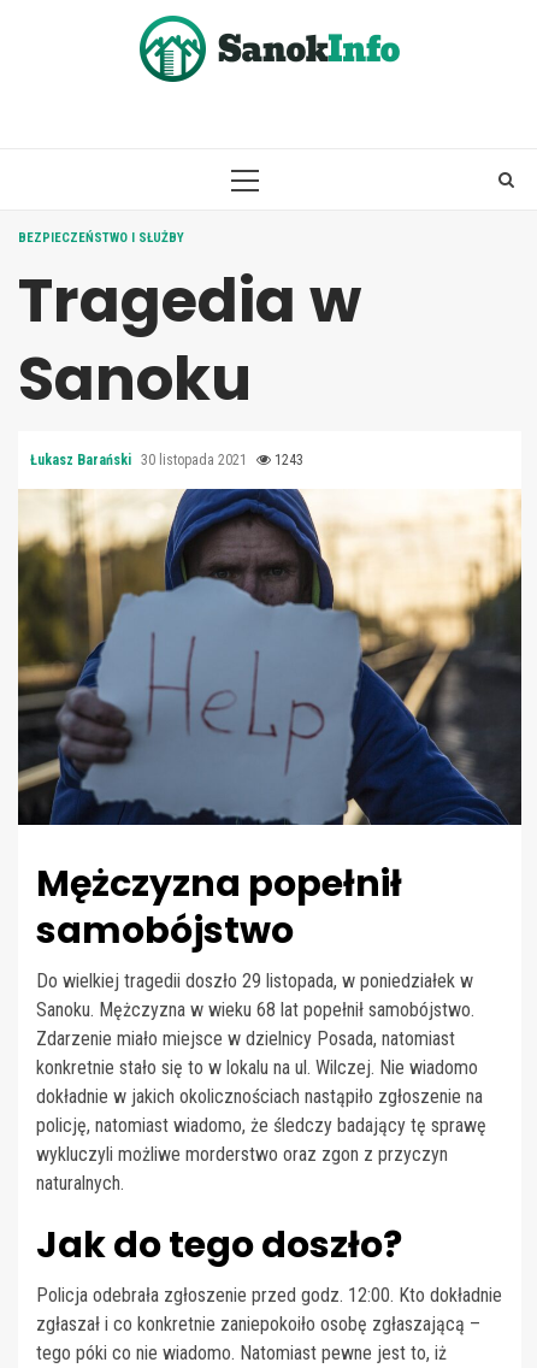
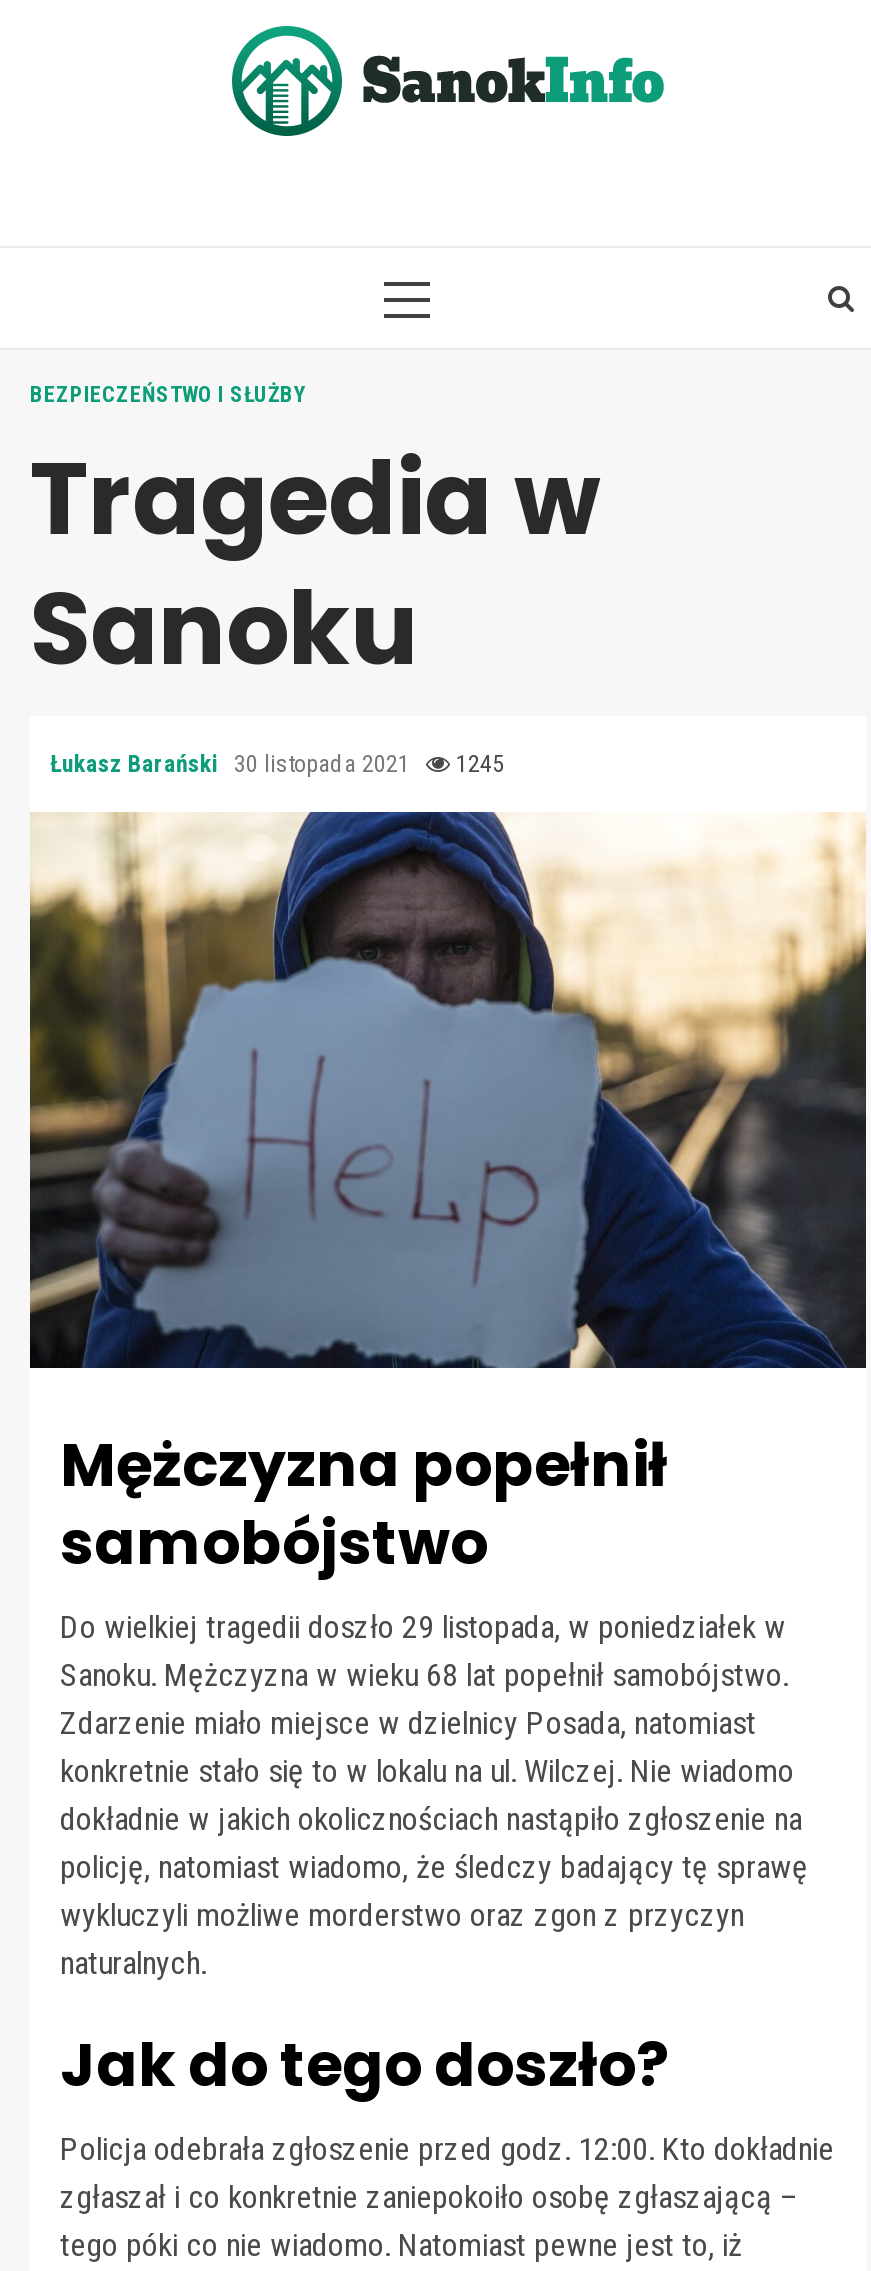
[30,452,303,468] Łukasz Barański 30 listopada 2021 1243 -> [50,750,504,778] Łukasz Barański 30 listopada 2021 1245

